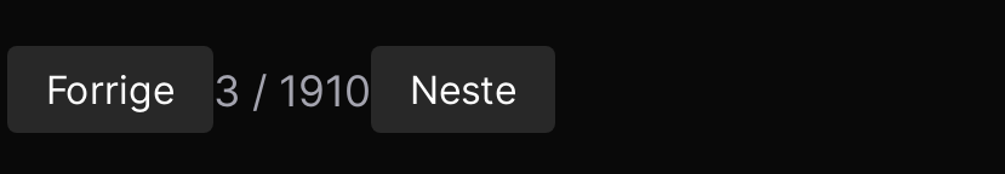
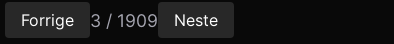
[46,64,516,115] Forrige 3 / 1910 Neste -> [21,9,218,30] Forrige 3 / 1909 Neste

